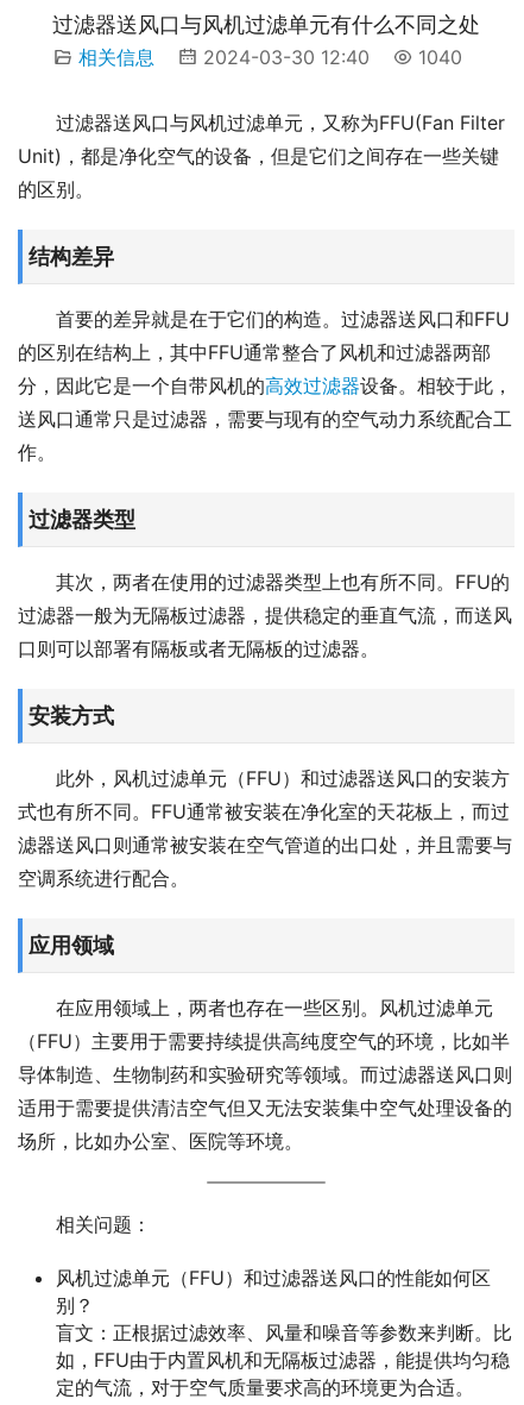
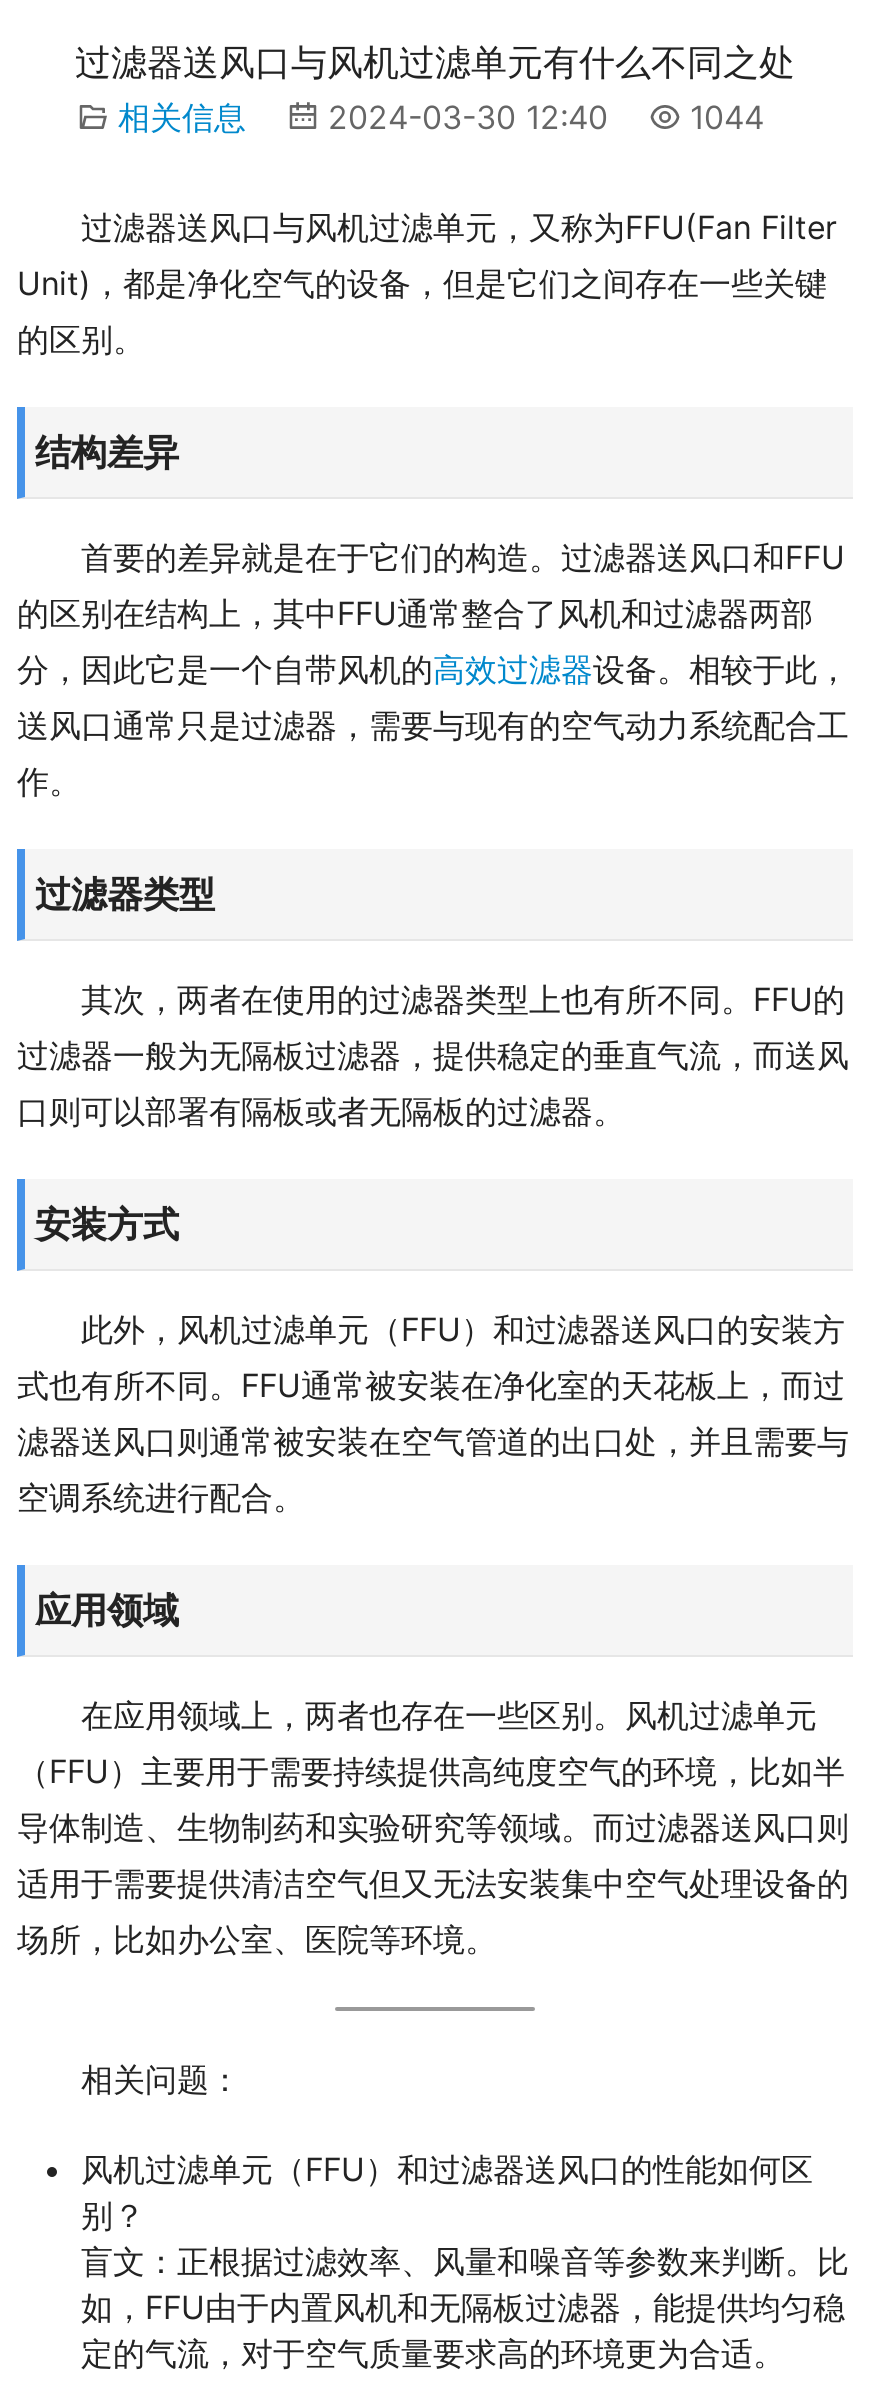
[78,45,462,69] 相关信息 2024-03-30 12:40 1040 -> [118,97,764,137] 相关信息 2024-03-30 12:40 1044

